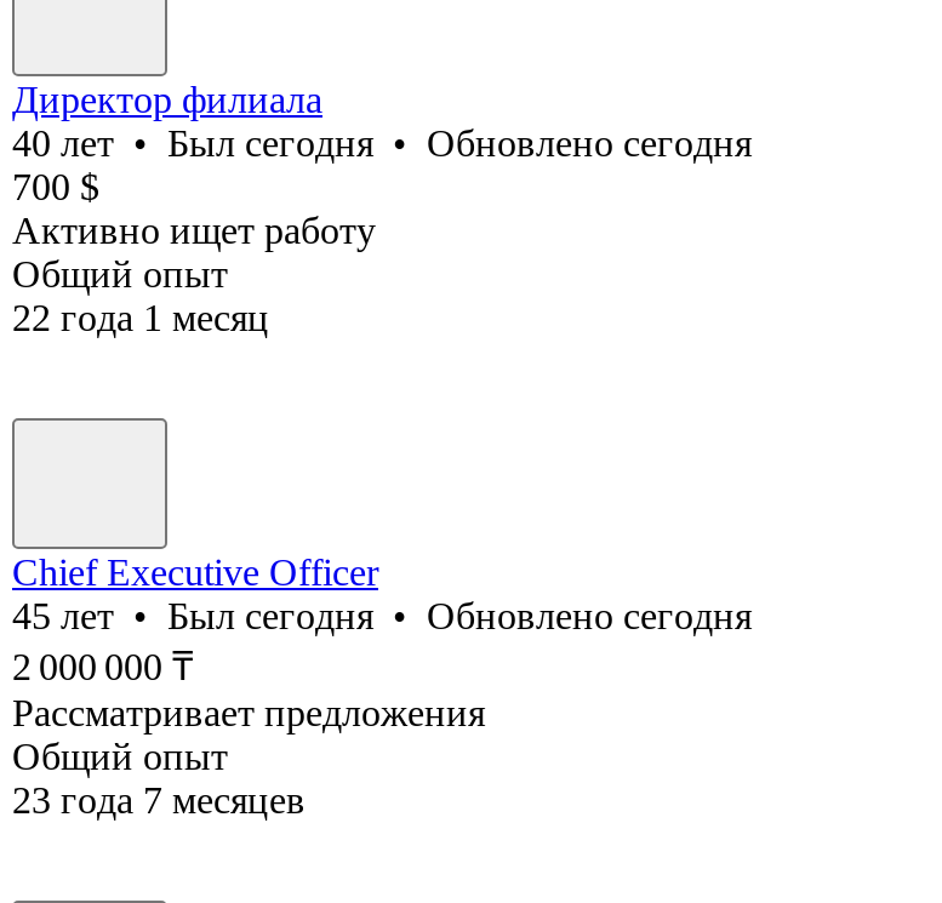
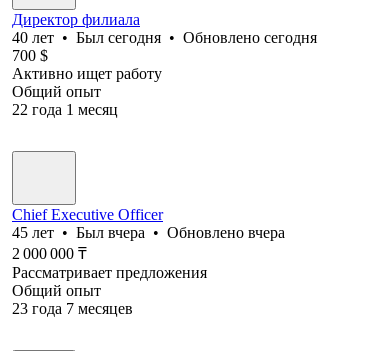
[12,595,752,636] 45 лет • Был сегодня • Обновлено сегодня -> [12,224,285,241] 45 лет • Был вчера • Обновлено вчера

